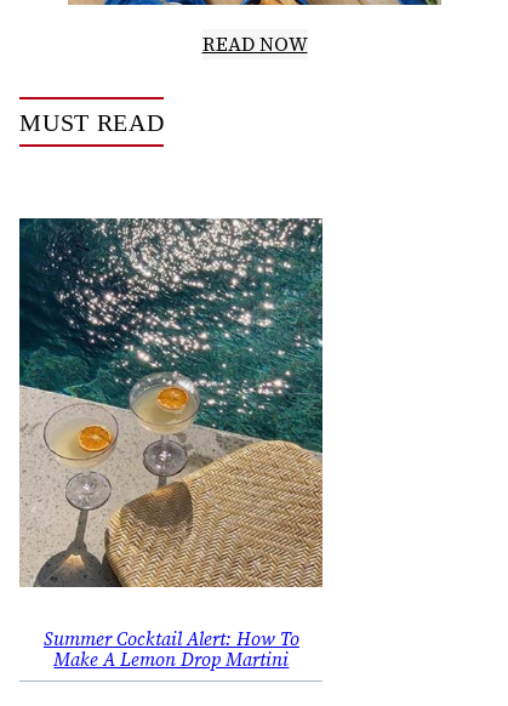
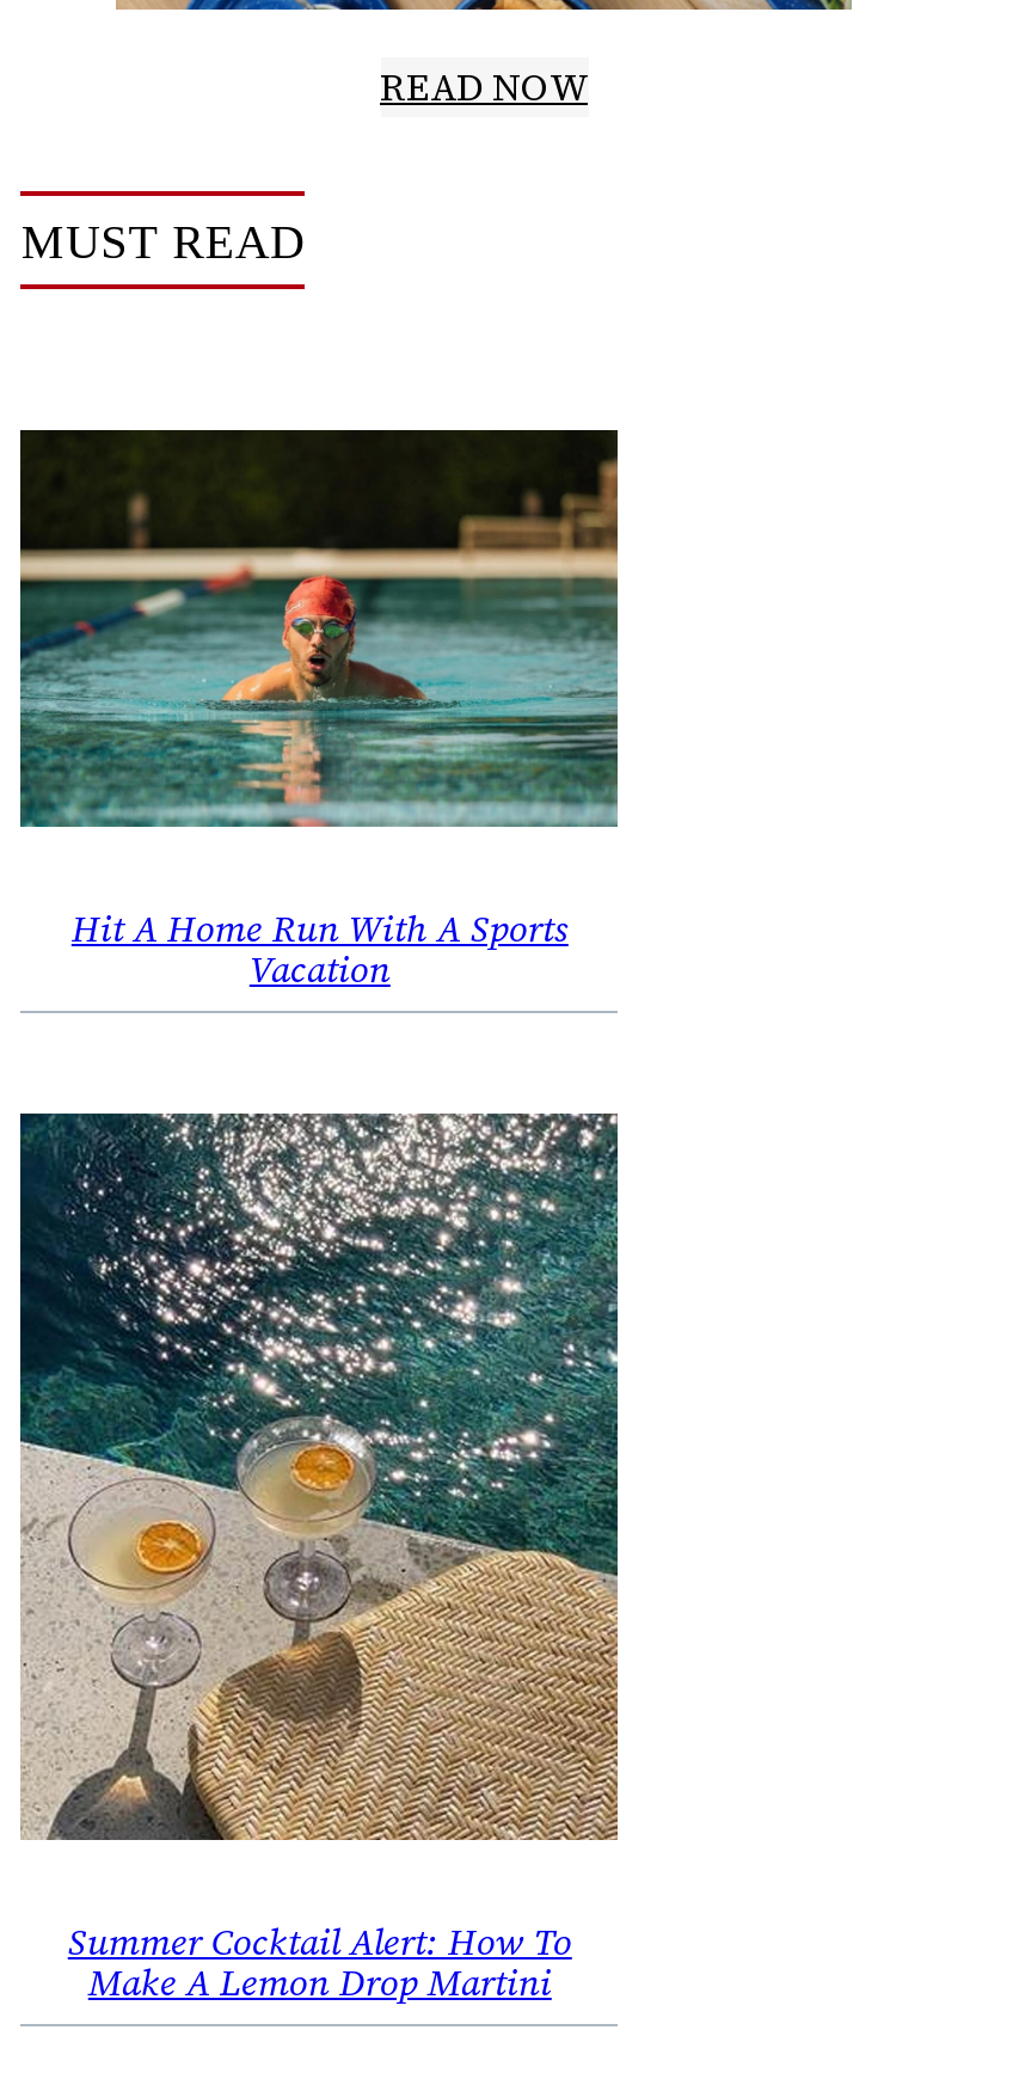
none -> [18,428,620,995] [image] | Hit A Home Run With A Sports | Vacation

